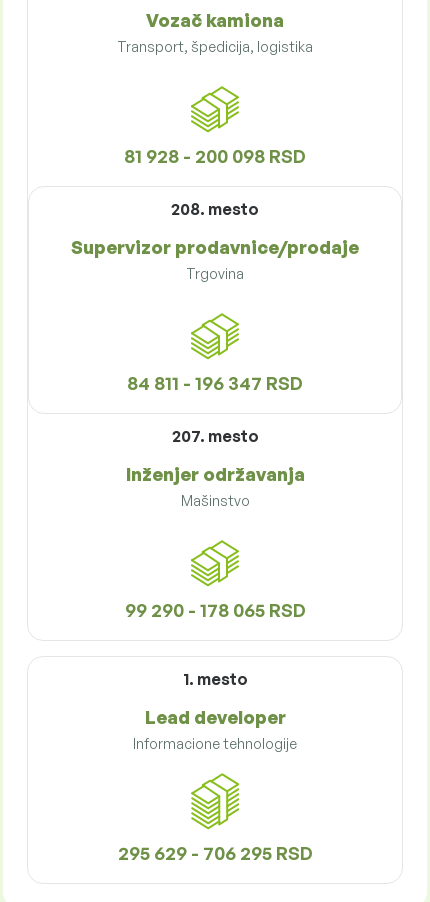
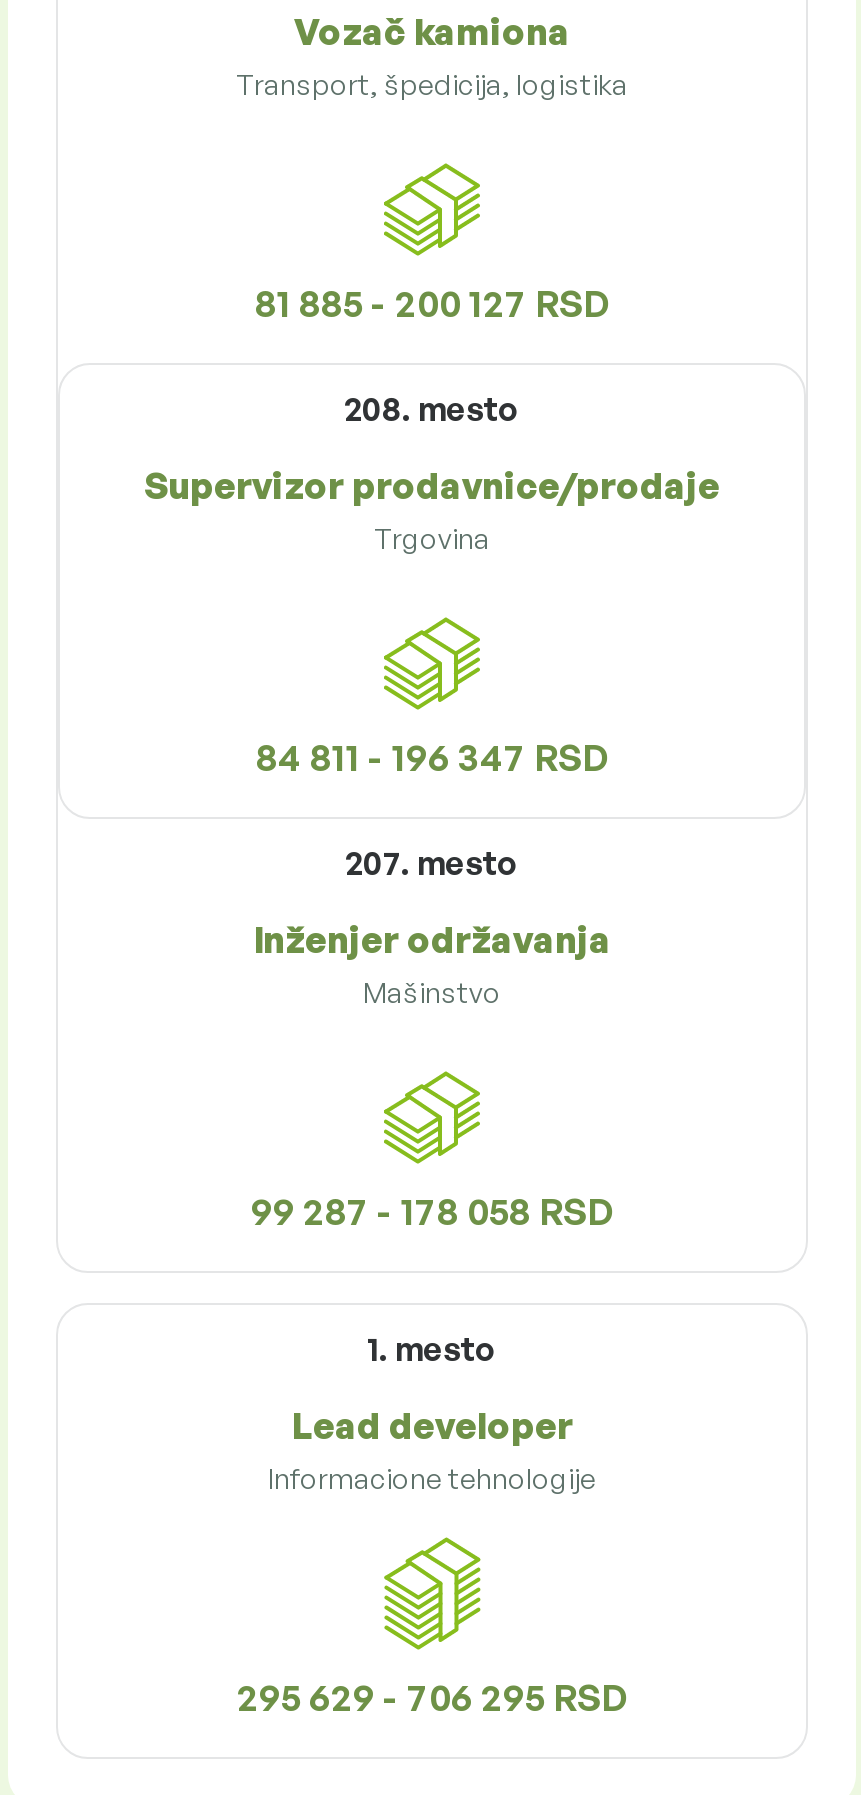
[124,145,306,167] 81 928 - 200 098 RSD -> [255,281,609,325] 81 885 - 200 127 RSD
[124,599,305,621] 99 290 - 178 065 RSD -> [251,1189,613,1233] 99 287 - 178 058 RSD

